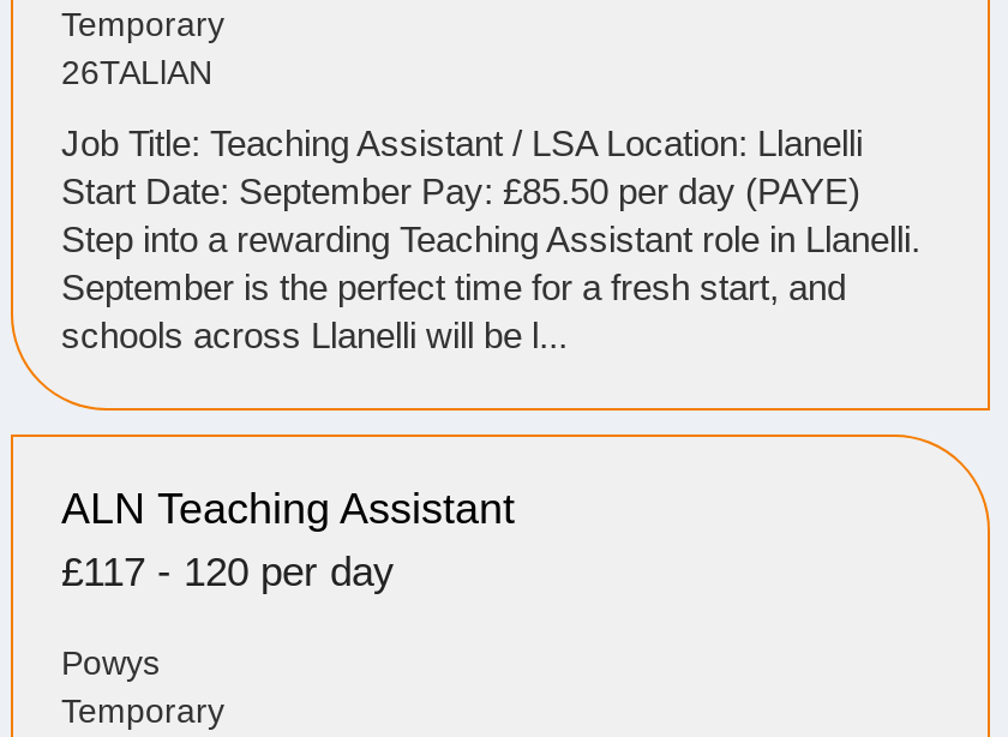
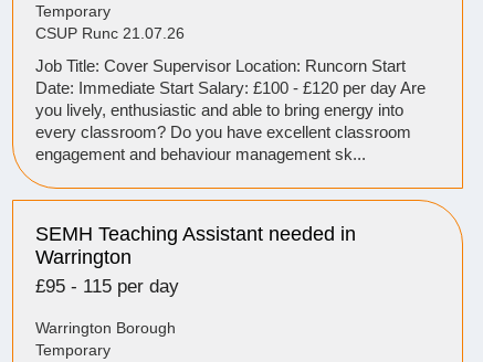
[61,53,212,92] 26TALlAN -> [35,25,185,42] CSUP Runc 21.07.26
[61,123,920,356] Job Title: Teaching Assistant / LSA Location: Llanelli | Start Date: September Pay: £85.50 per day (PAYE) | Step into a rewarding Teaching Assistant role in Llanelli. | September is the perfect time for a fresh start, and | schools across Llanelli will be l... -> [35,57,426,164] Job Title: Cover Supervisor Location: Runcorn Start | Date: Immediate Start Salary: £100 - £120 per day Are | you lively, enthusiastic and able to bring energy into | every classroom? Do you have excellent classroom | engagement and behaviour management sk...
[61,485,515,596] ALN Teaching Assistant | £117 - 120 per day -> [35,223,356,297] SEMH Teaching Assistant needed in | Warrington | £95 - 115 per day
[61,644,160,682] Powys -> [35,319,176,337] Warrington Borough

